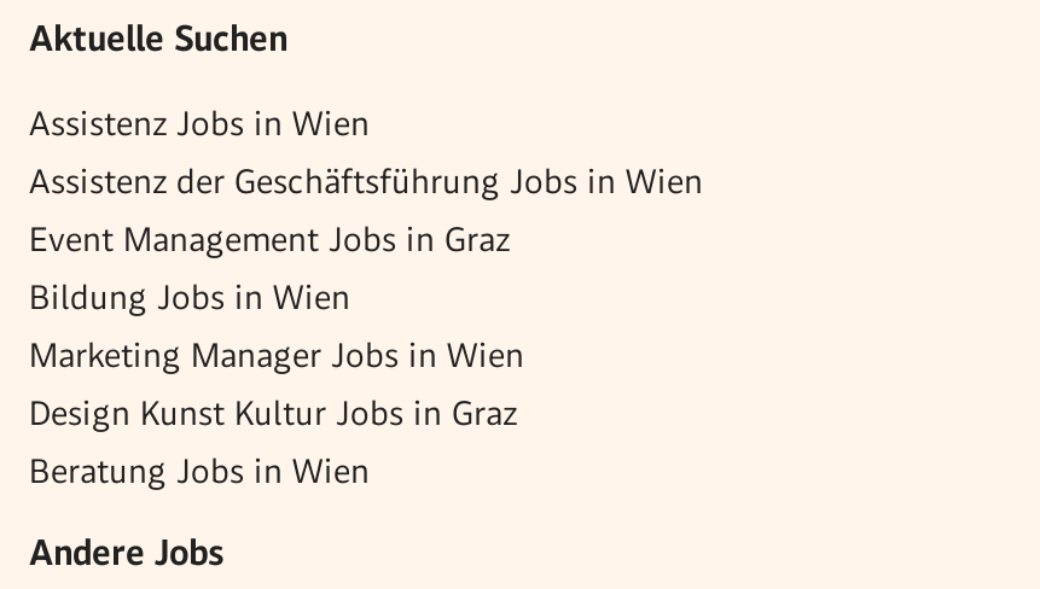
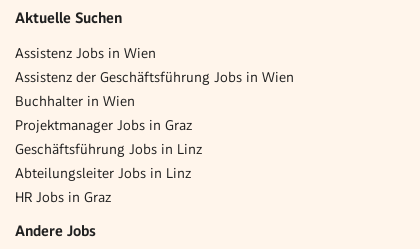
[29,219,510,257] Event Management Jobs in Graz -> [15,93,135,109] Buchhalter in Wien
[29,277,350,315] Bildung Jobs in Wien -> [15,117,192,133] Projektmanager Jobs in Graz
[29,335,524,373] Marketing Manager Jobs in Wien -> [15,141,202,157] Geschäftsführung Jobs in Linz
[29,393,517,431] Design Kunst Kultur Jobs in Graz -> [15,165,191,181] Abteilungsleiter Jobs in Linz
[29,450,370,489] Beratung Jobs in Wien -> [15,189,111,205] HR Jobs in Graz

